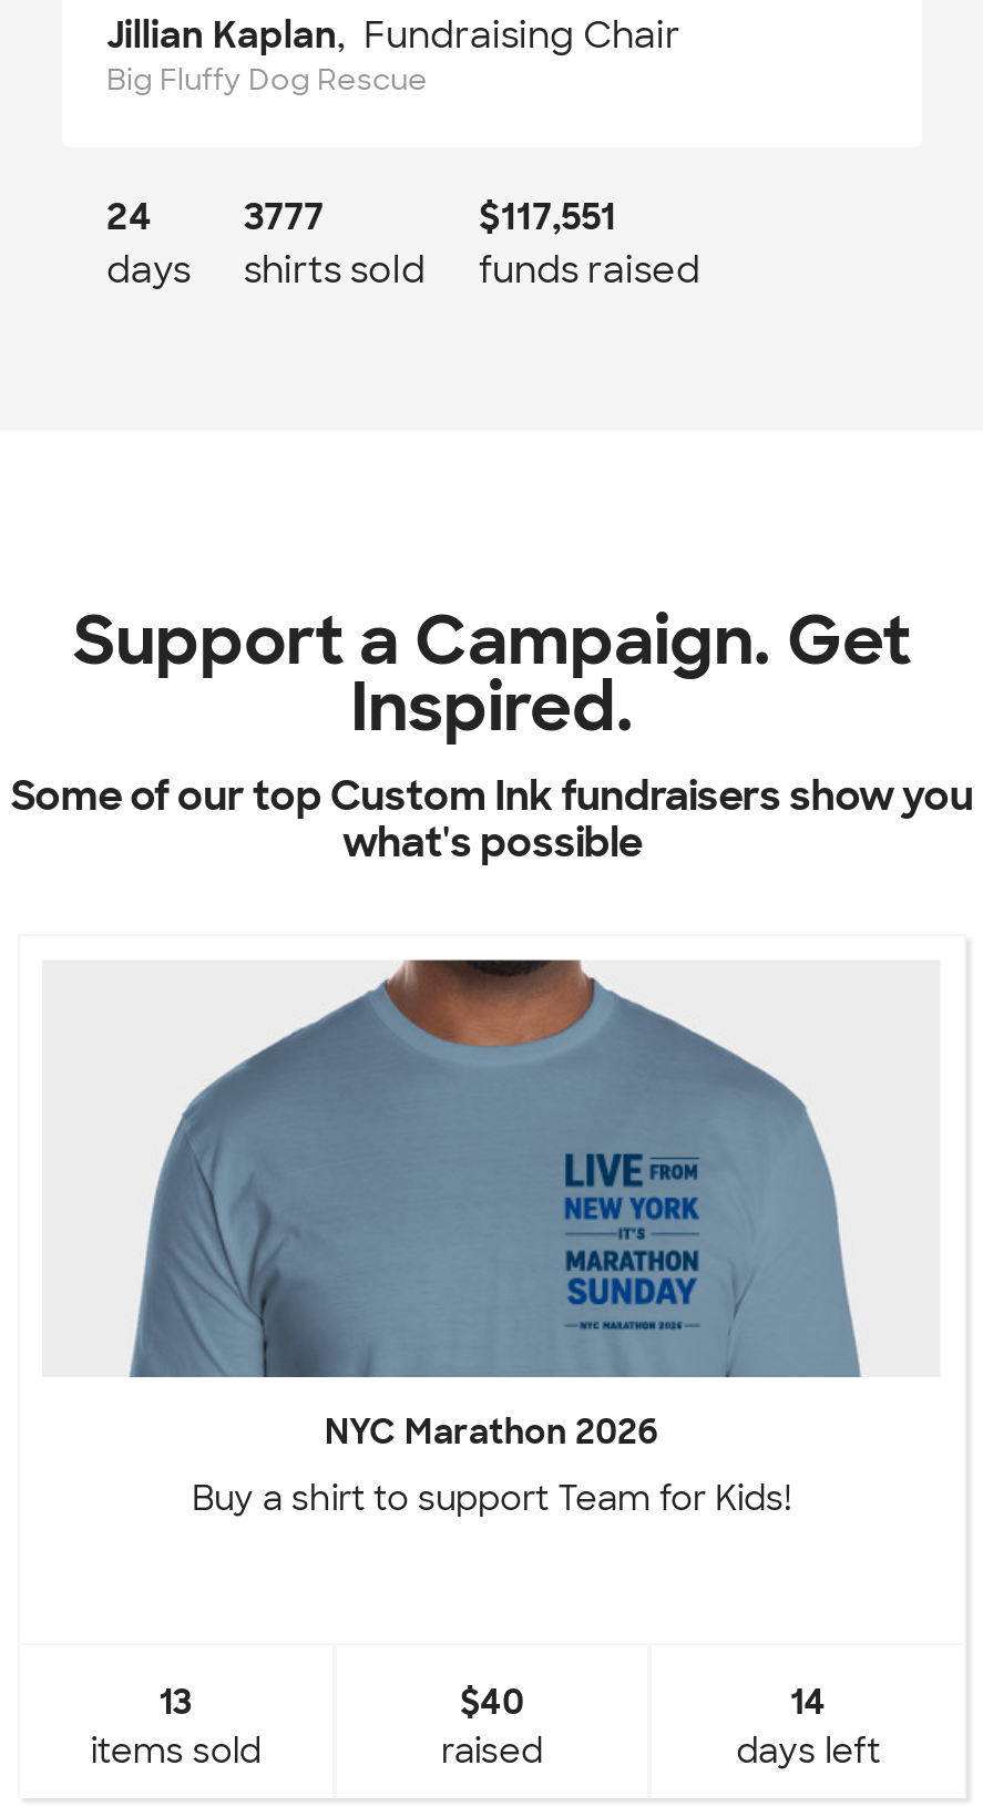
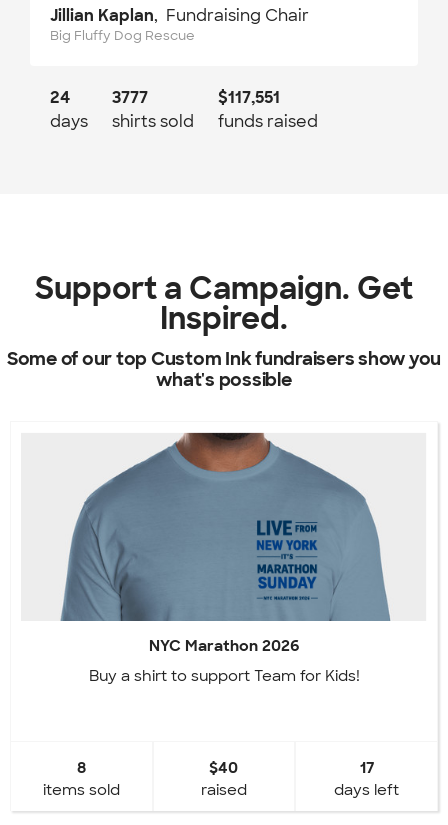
[159,1679,192,1724] 13 -> [77,758,86,778] 8
[790,1679,826,1724] 14 -> [360,758,374,778] 17

